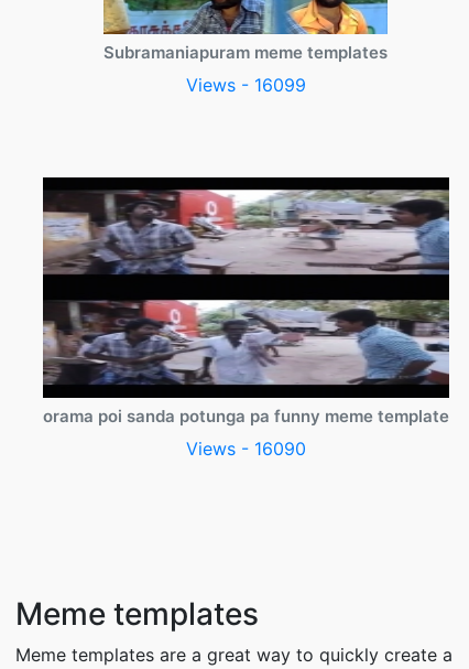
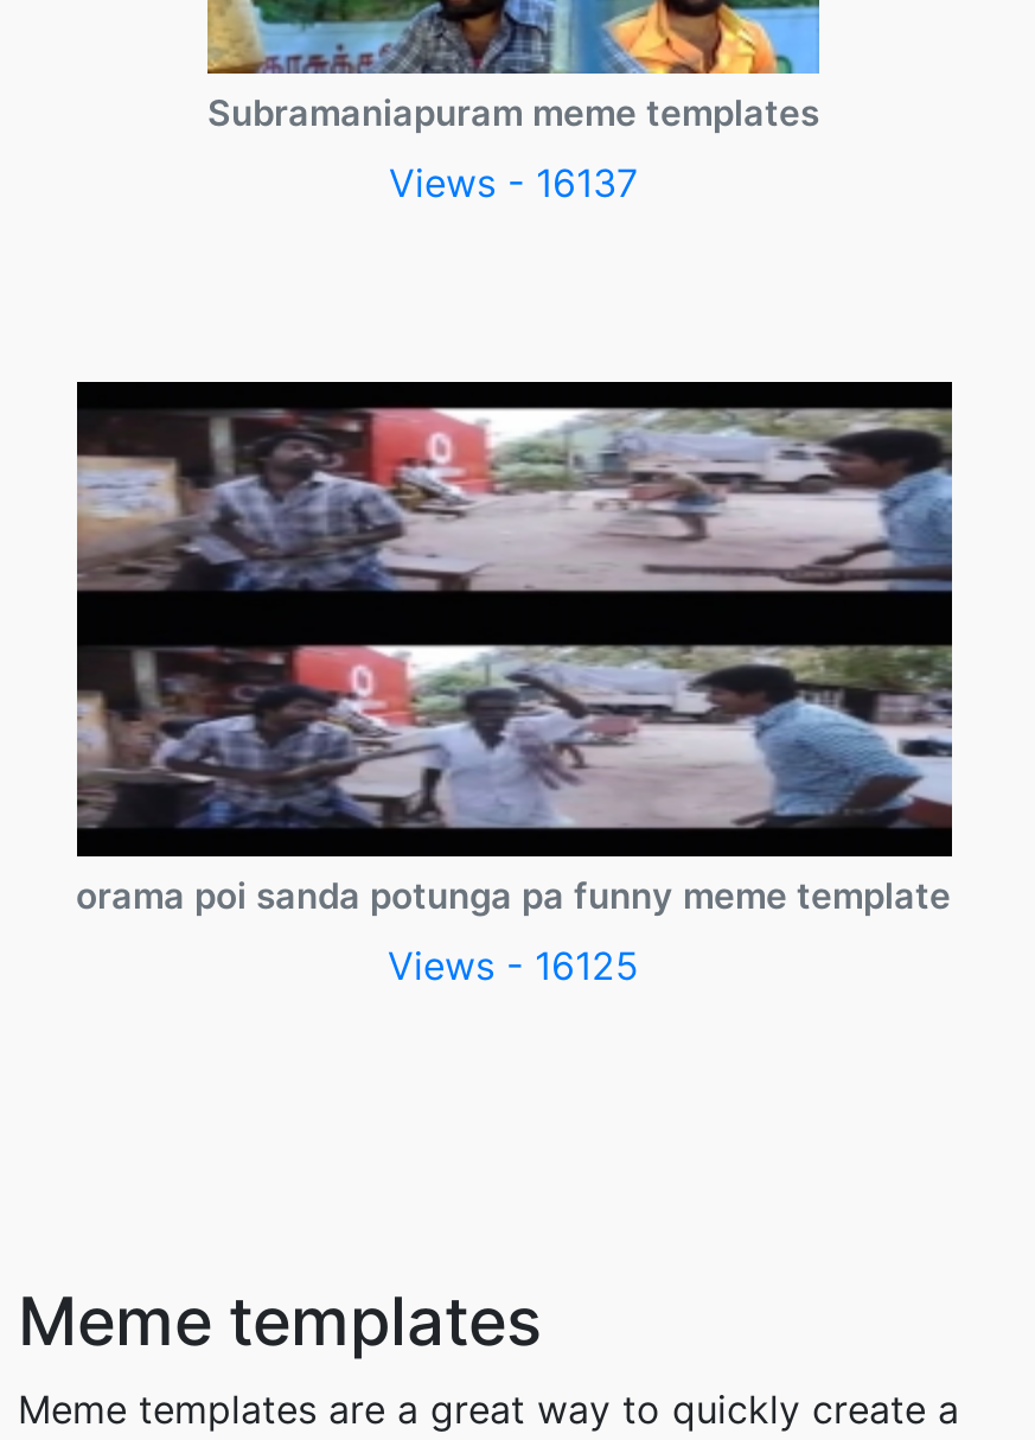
[186,73,306,95] Views - 16099 -> [389,158,638,205] Views - 16137
[186,437,306,459] Views - 16090 -> [388,941,639,988] Views - 16125

